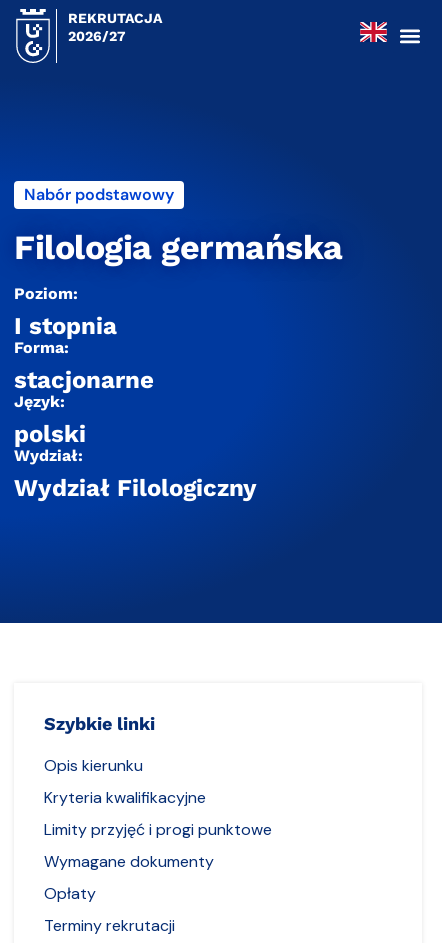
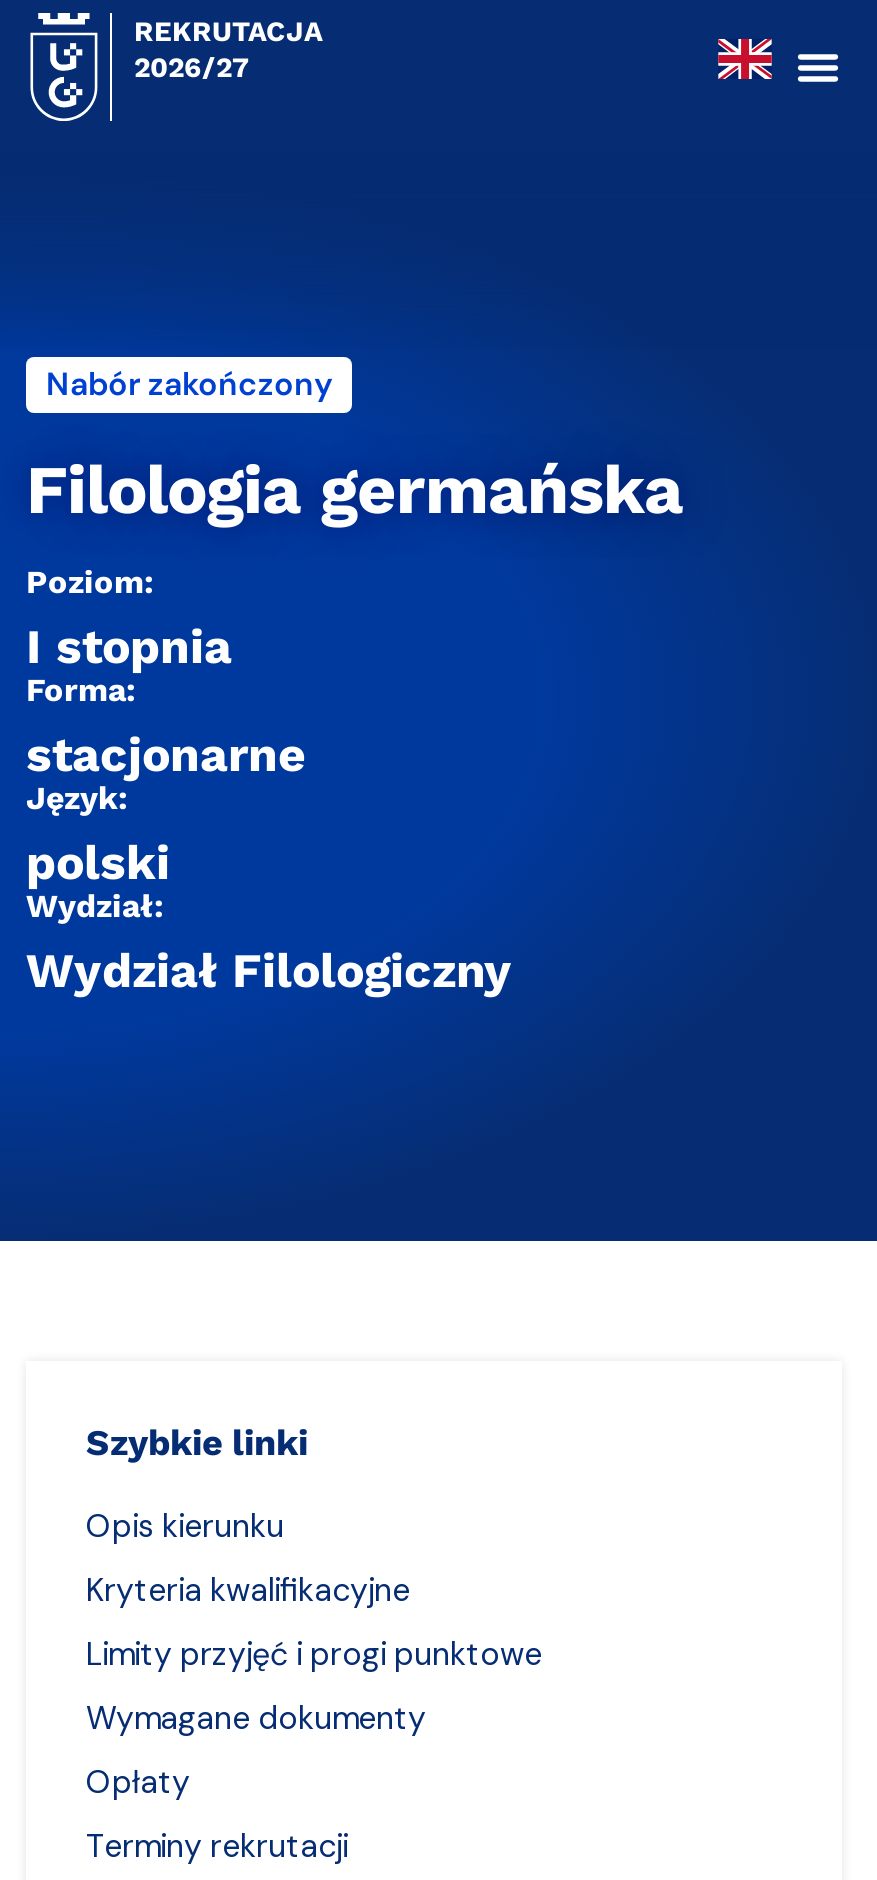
[24,183,174,204] Nabór podstawowy -> [46,362,332,404] Nabór zakończony

